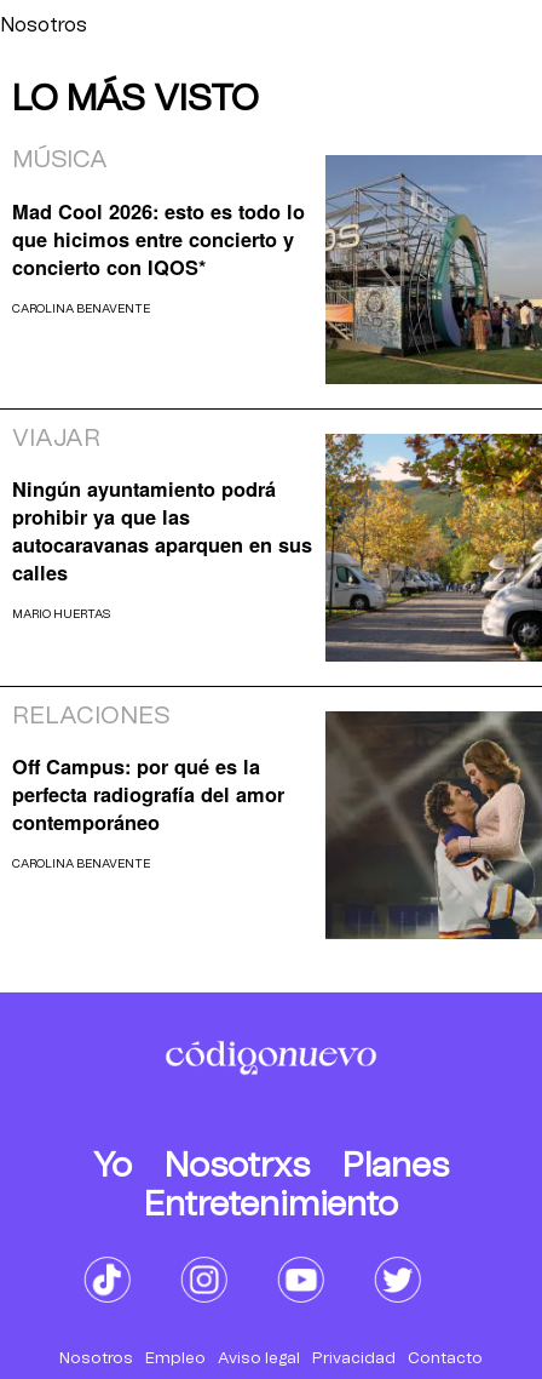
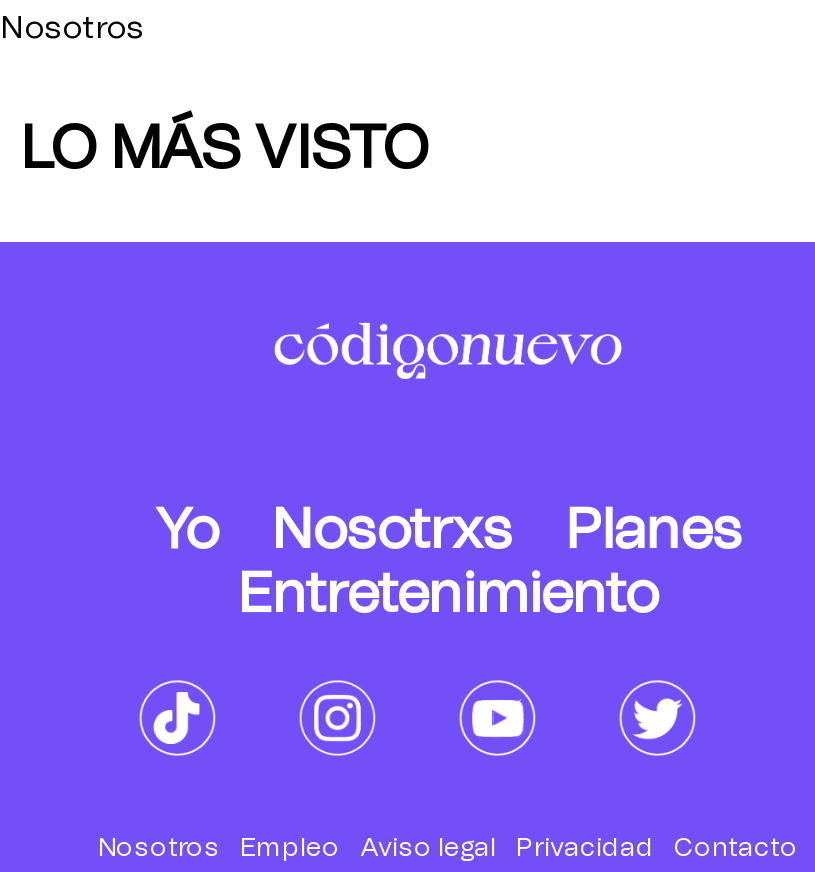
[12,148,538,385] [image] | MÚSICA | Mad Cool 2026: esto es todo lo | que hicimos entre concierto y | concierto con IQOS* | CAROLINA BENAVENTE -> none
[12,426,538,663] [image] | VIAJAR | Ningún ayuntamiento podrá | prohibir ya que las | autocaravanas aparquen en sus | calles | MARIO HUERTAS -> none
[12,704,538,940] [image] | RELACIONES | Off Campus: por qué es la | perfecta radiografía del amor | contemporáneo | CAROLINA BENAVENTE -> none

